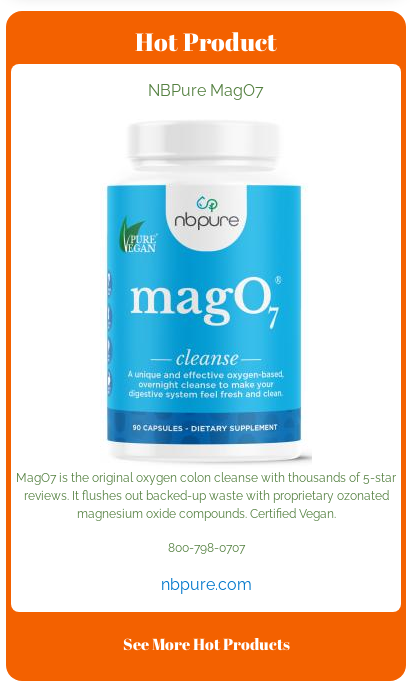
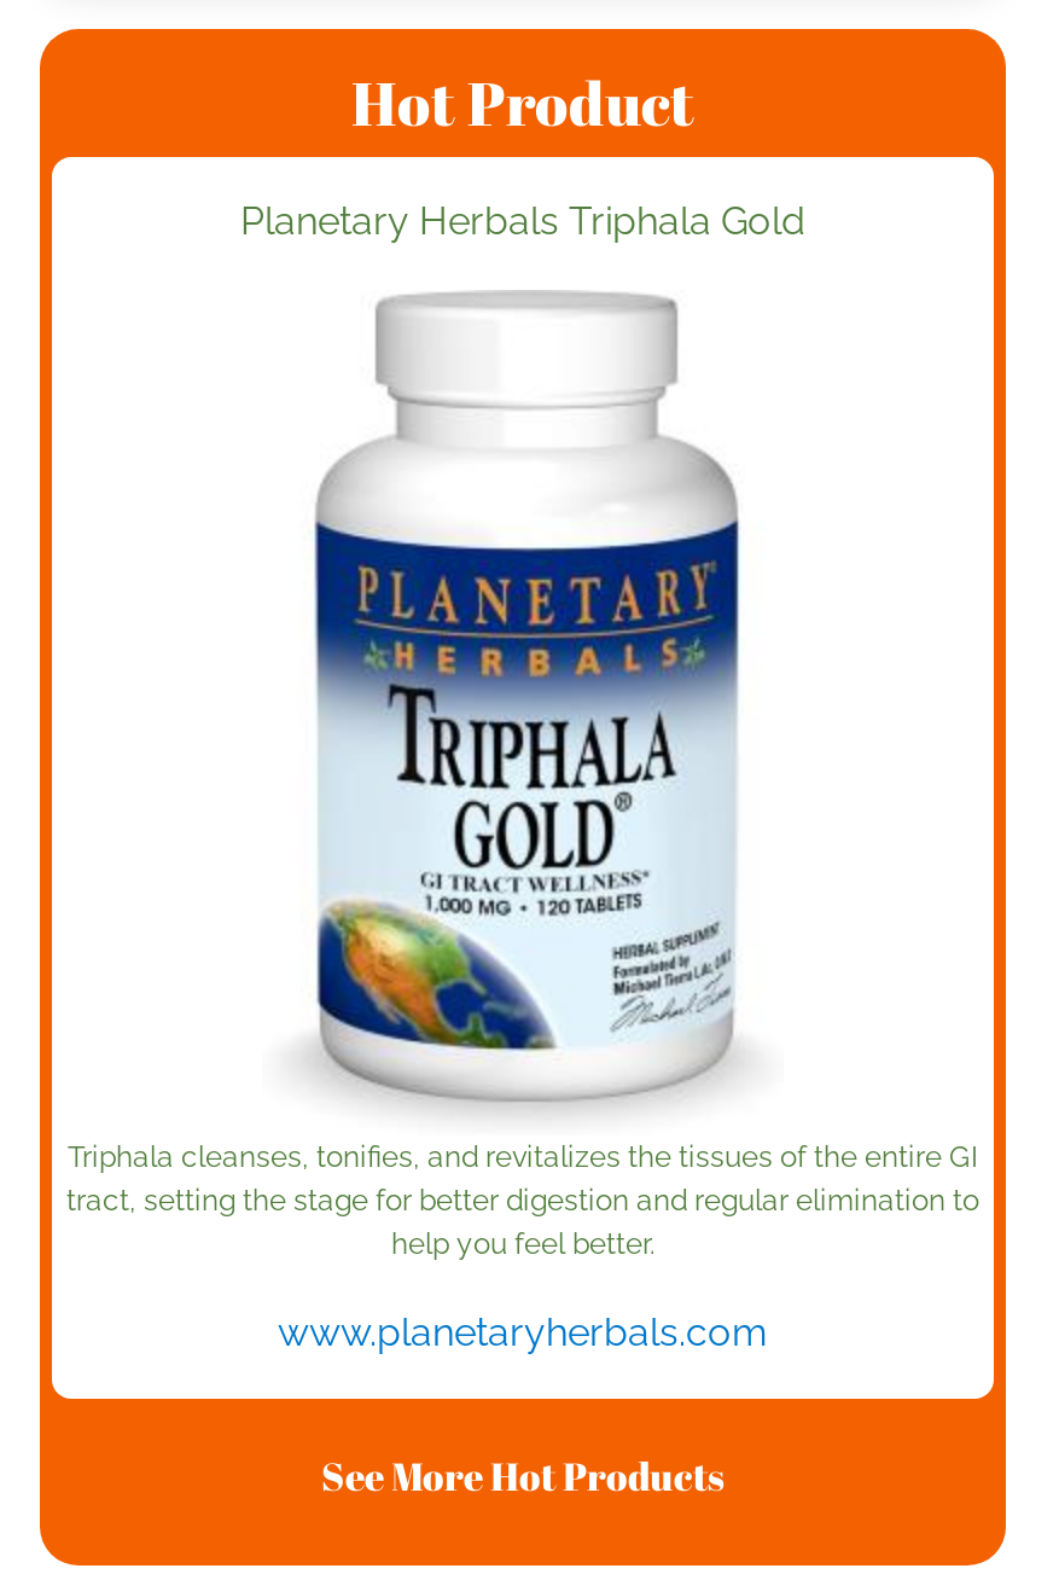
[148,81,264,100] NBPure MagO7 -> [240,198,805,244] Planetary Herbals Triphala Gold
[106,157,311,462] [image] -> [284,300,752,1041] [image]
[16,471,396,594] MagO7 is the original oxygen colon cleanse with thousands of 5-star | reviews. It flushes out backed-up waste with proprietary ozonated | magnesium oxide compounds. Certified Vegan. | 800-798-0707 | nbpure.com -> [66,1140,979,1355] Triphala cleanses, tonifies, and revitalizes the tissues of the entire GI | tract, setting the stage for better digestion and regular elimination to | help you feel better. | www.planetaryherbals.com

